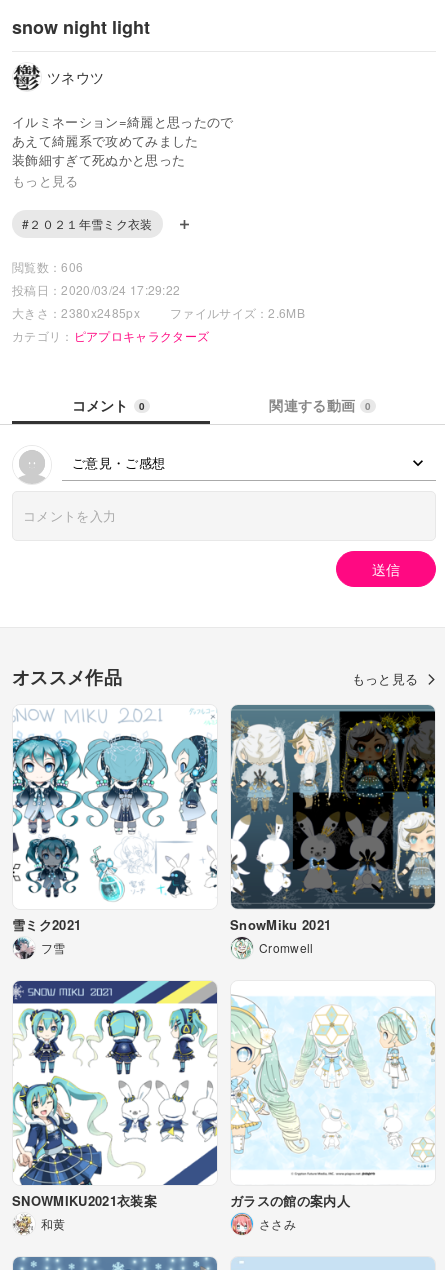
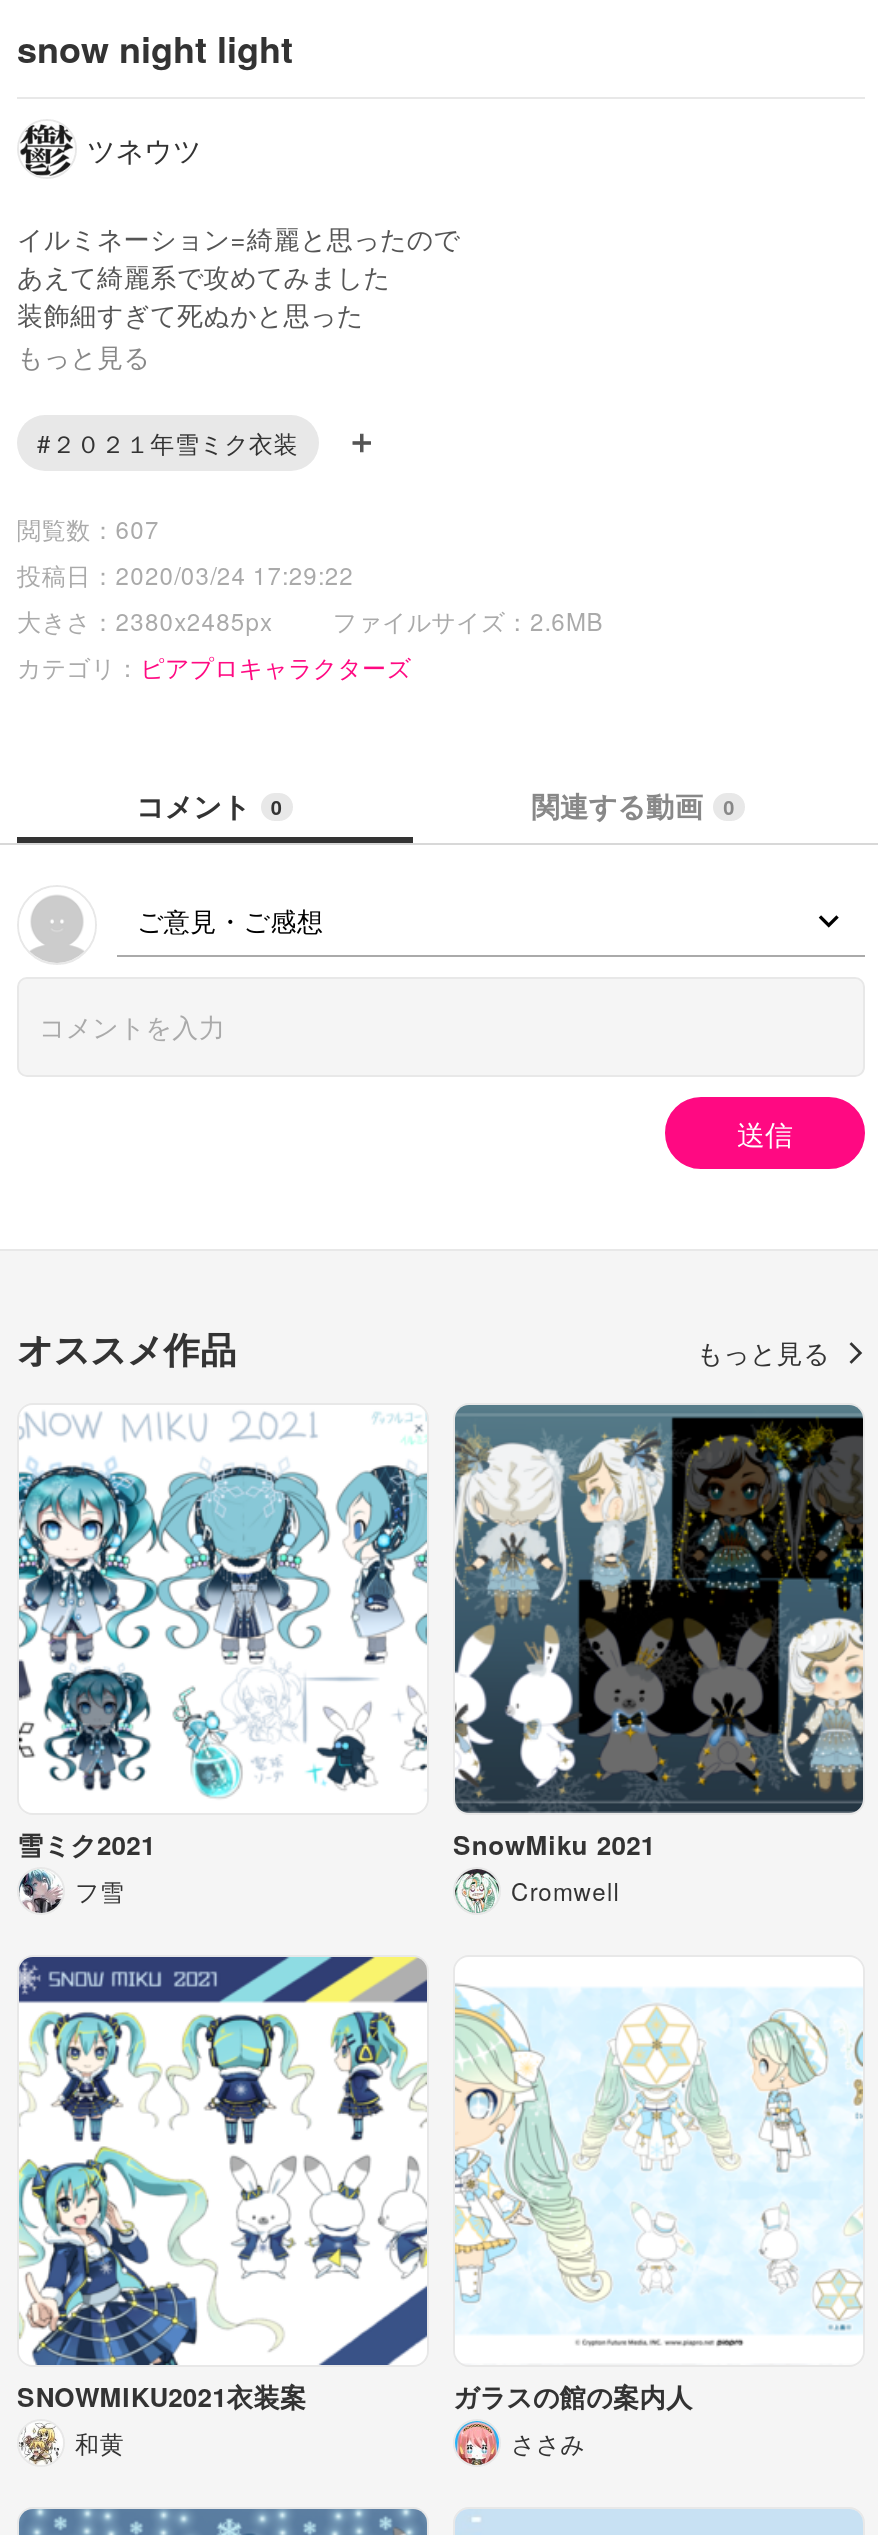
[12,258,83,275] 閲覧数：606 -> [17,512,160,546] 閲覧数：607

